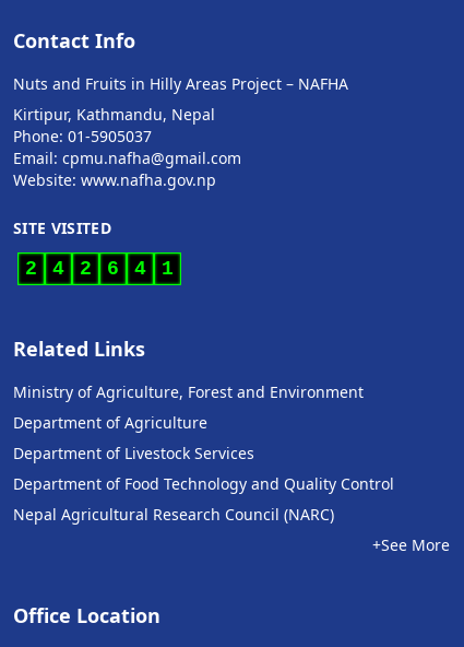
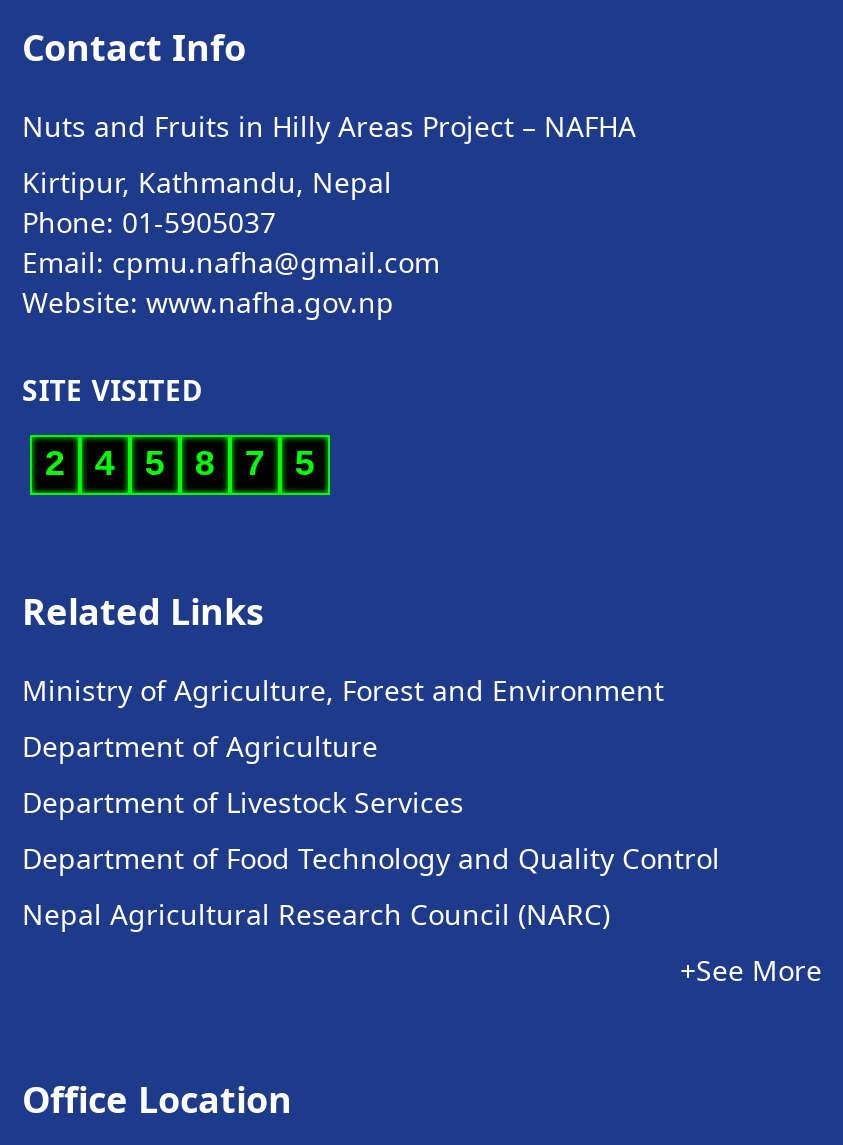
[80,258,92,280] 2 -> [144,445,166,485] 5
[107,258,119,280] 6 -> [194,445,216,485] 8
[134,258,146,280] 4 -> [244,445,266,485] 7
[162,258,174,280] 1 -> [294,445,316,485] 5

